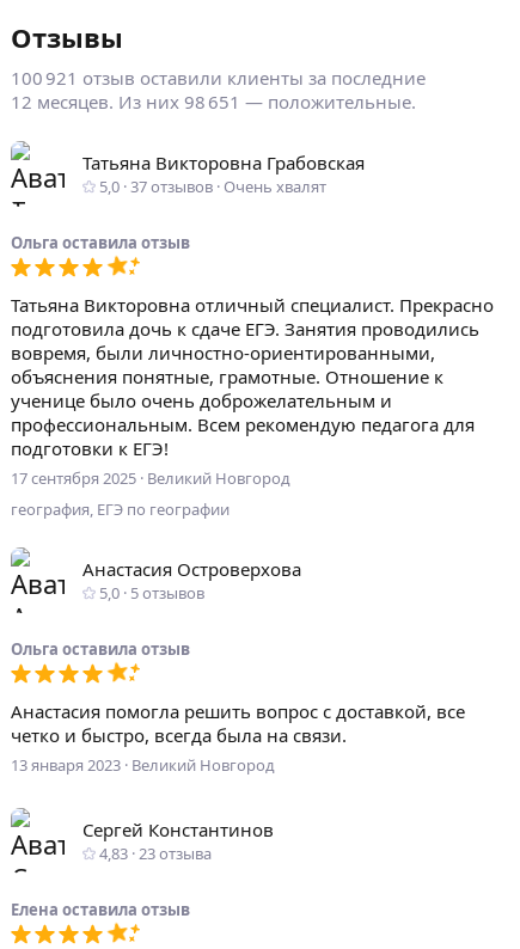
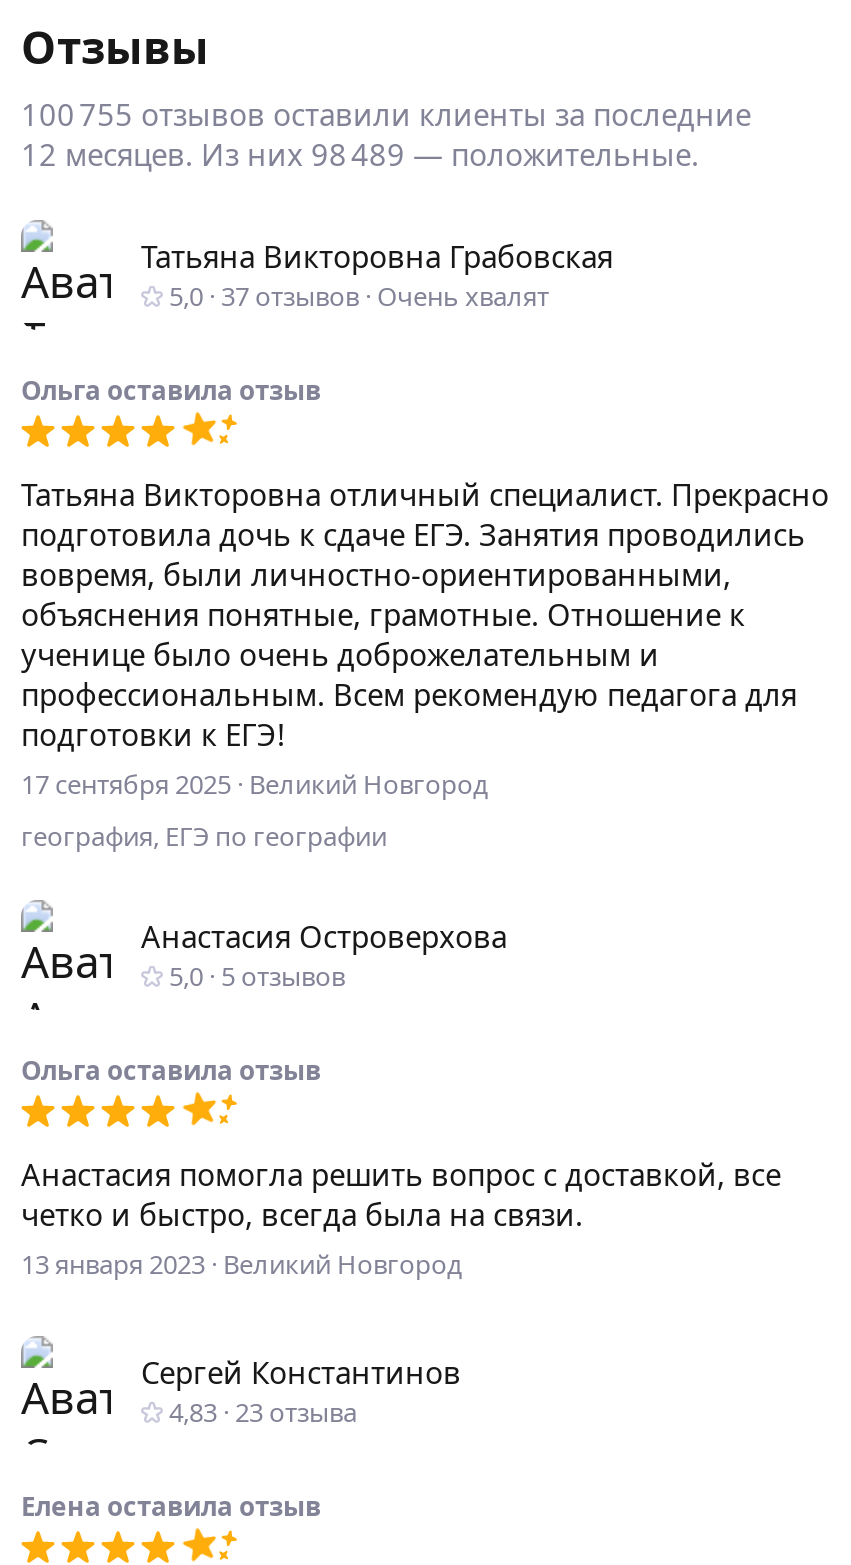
[11,66,426,90] 100 921 отзыв оставили клиенты за последние -> [21,94,751,134] 100 755 отзывов оставили клиенты за последние
[11,90,416,114] 12 месяцев. Из них 98 651 — положительные. -> [21,134,699,174] 12 месяцев. Из них 98 489 — положительные.

